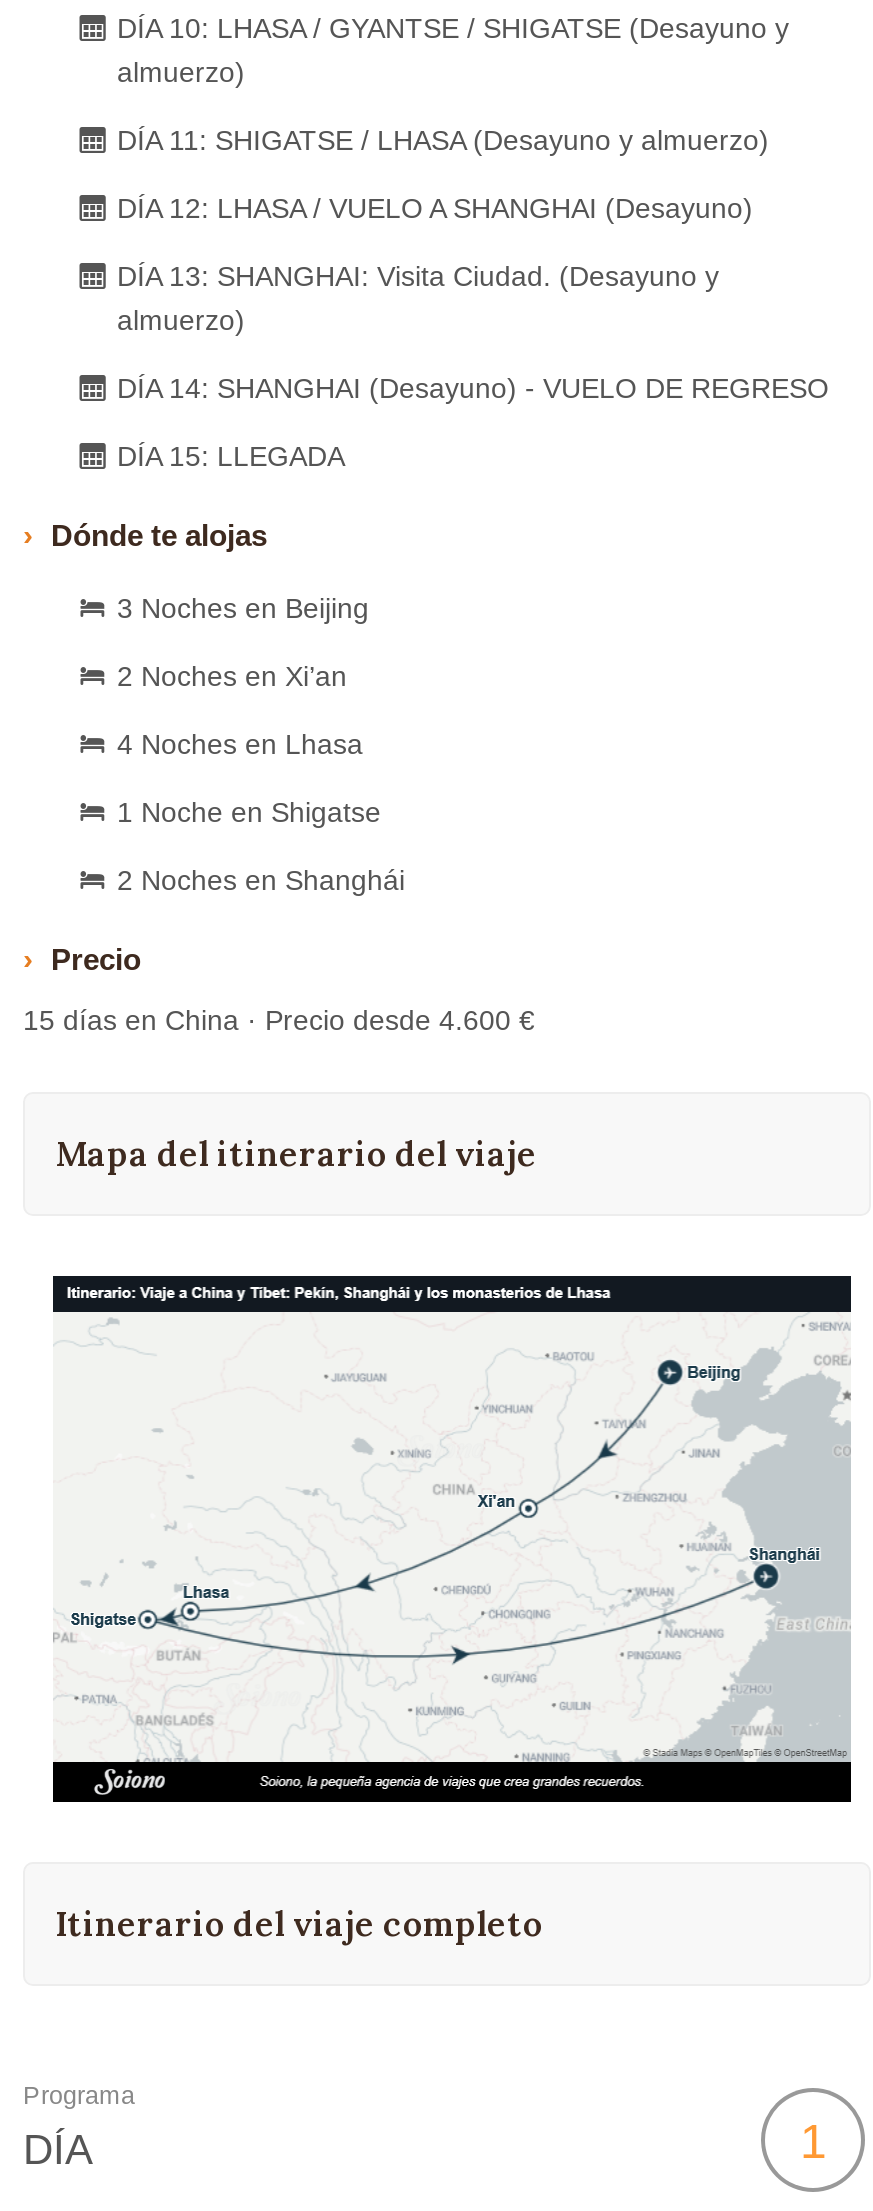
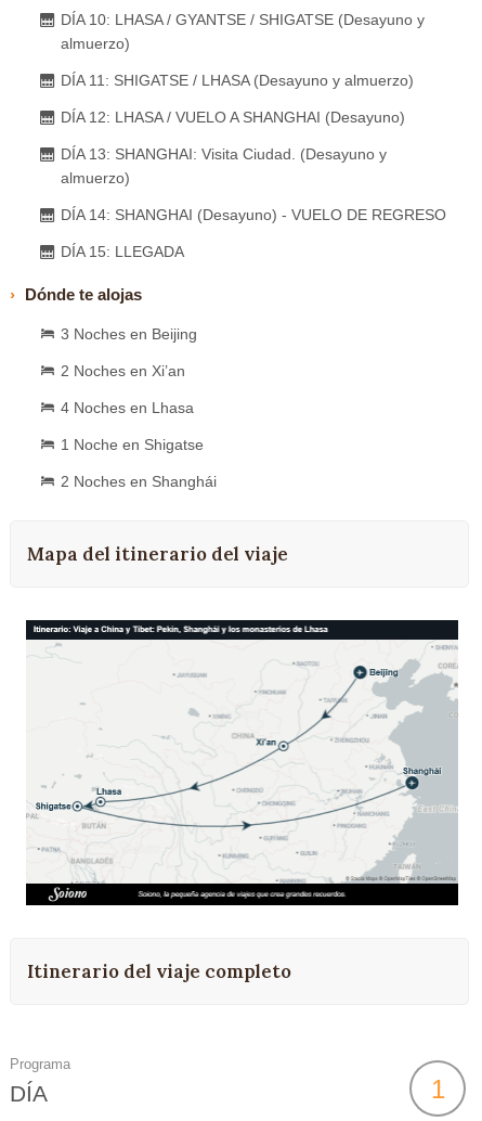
[23,943,535,1037] Precio | 15 días en China · Precio desde 4.600 € -> none

